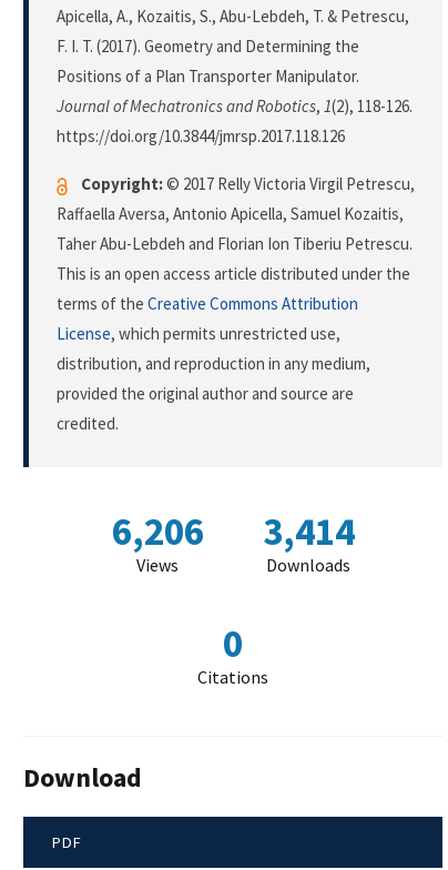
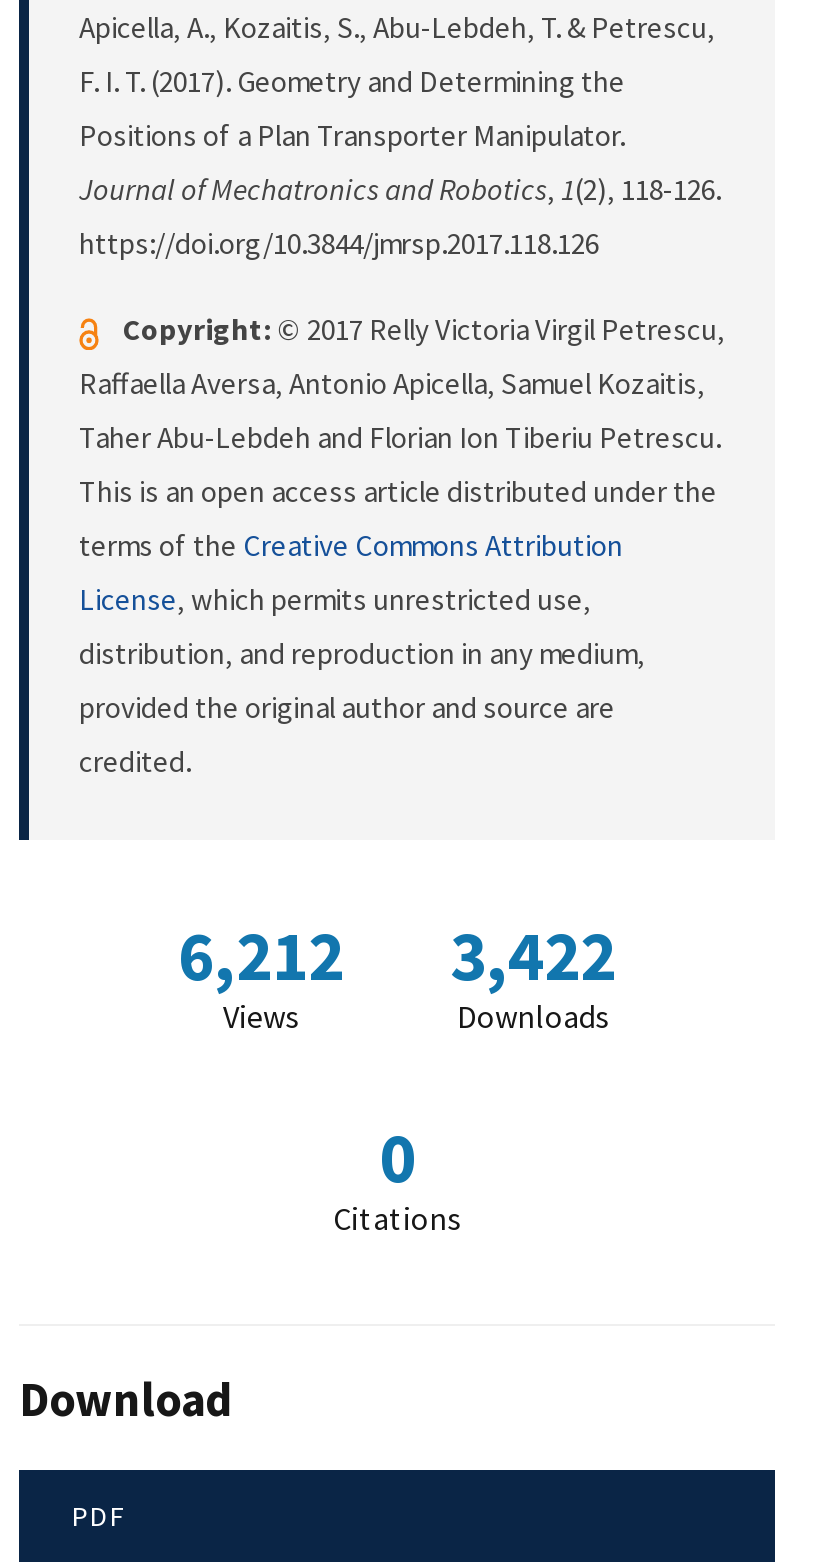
[111,508,203,556] 6,206 -> [178,913,344,1001] 6,212
[262,508,354,556] 3,414 -> [450,913,616,1001] 3,422

